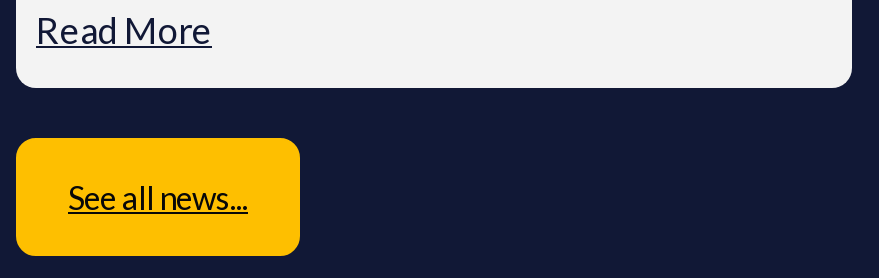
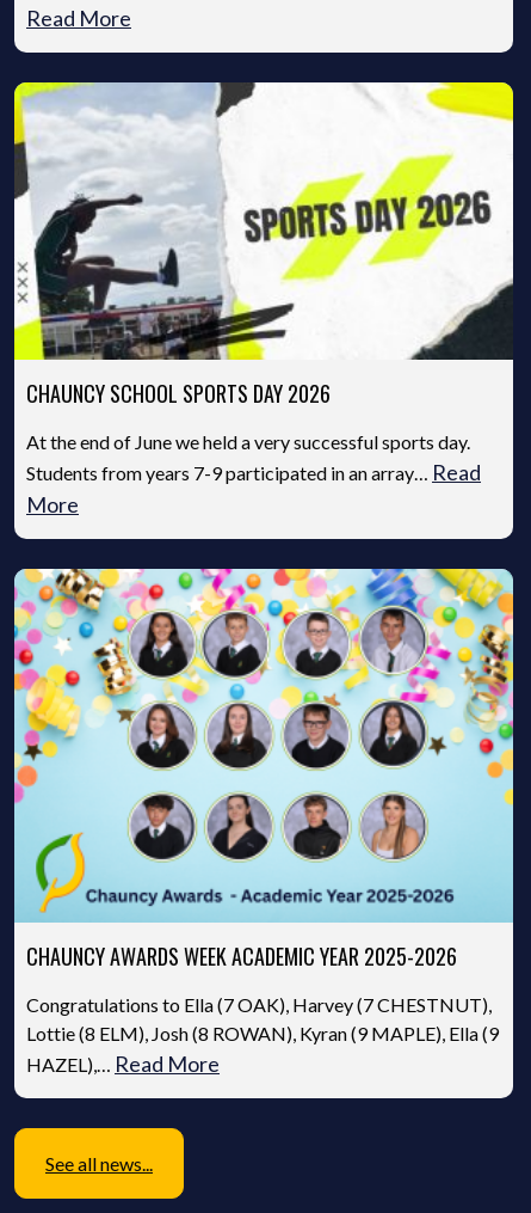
none -> [13,81,514,518] [image] | CHAUNCY SCHOOL SPORTS DAY 2026 | At the end of June we held a very successful sports day. | Students from years 7-9 participated in an array… Read | More
none -> [13,568,514,1077] [image] | CHAUNCY AWARDS WEEK ACADEMIC YEAR 2025-2026 | Congratulations to Ella (7 OAK), Harvey (7 CHESTNUT), | Lottie (8 ELM), Josh (8 ROWAN), Kyran (9 MAPLE), Ella (9 | HAZEL),… Read More

